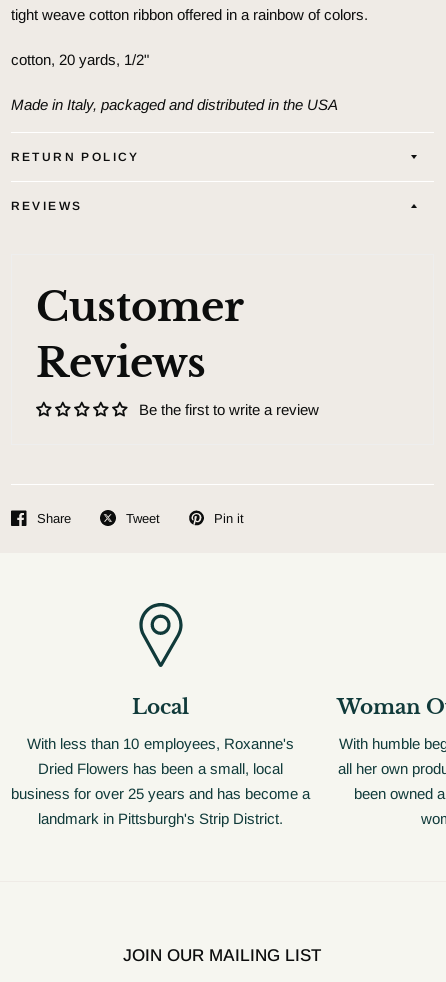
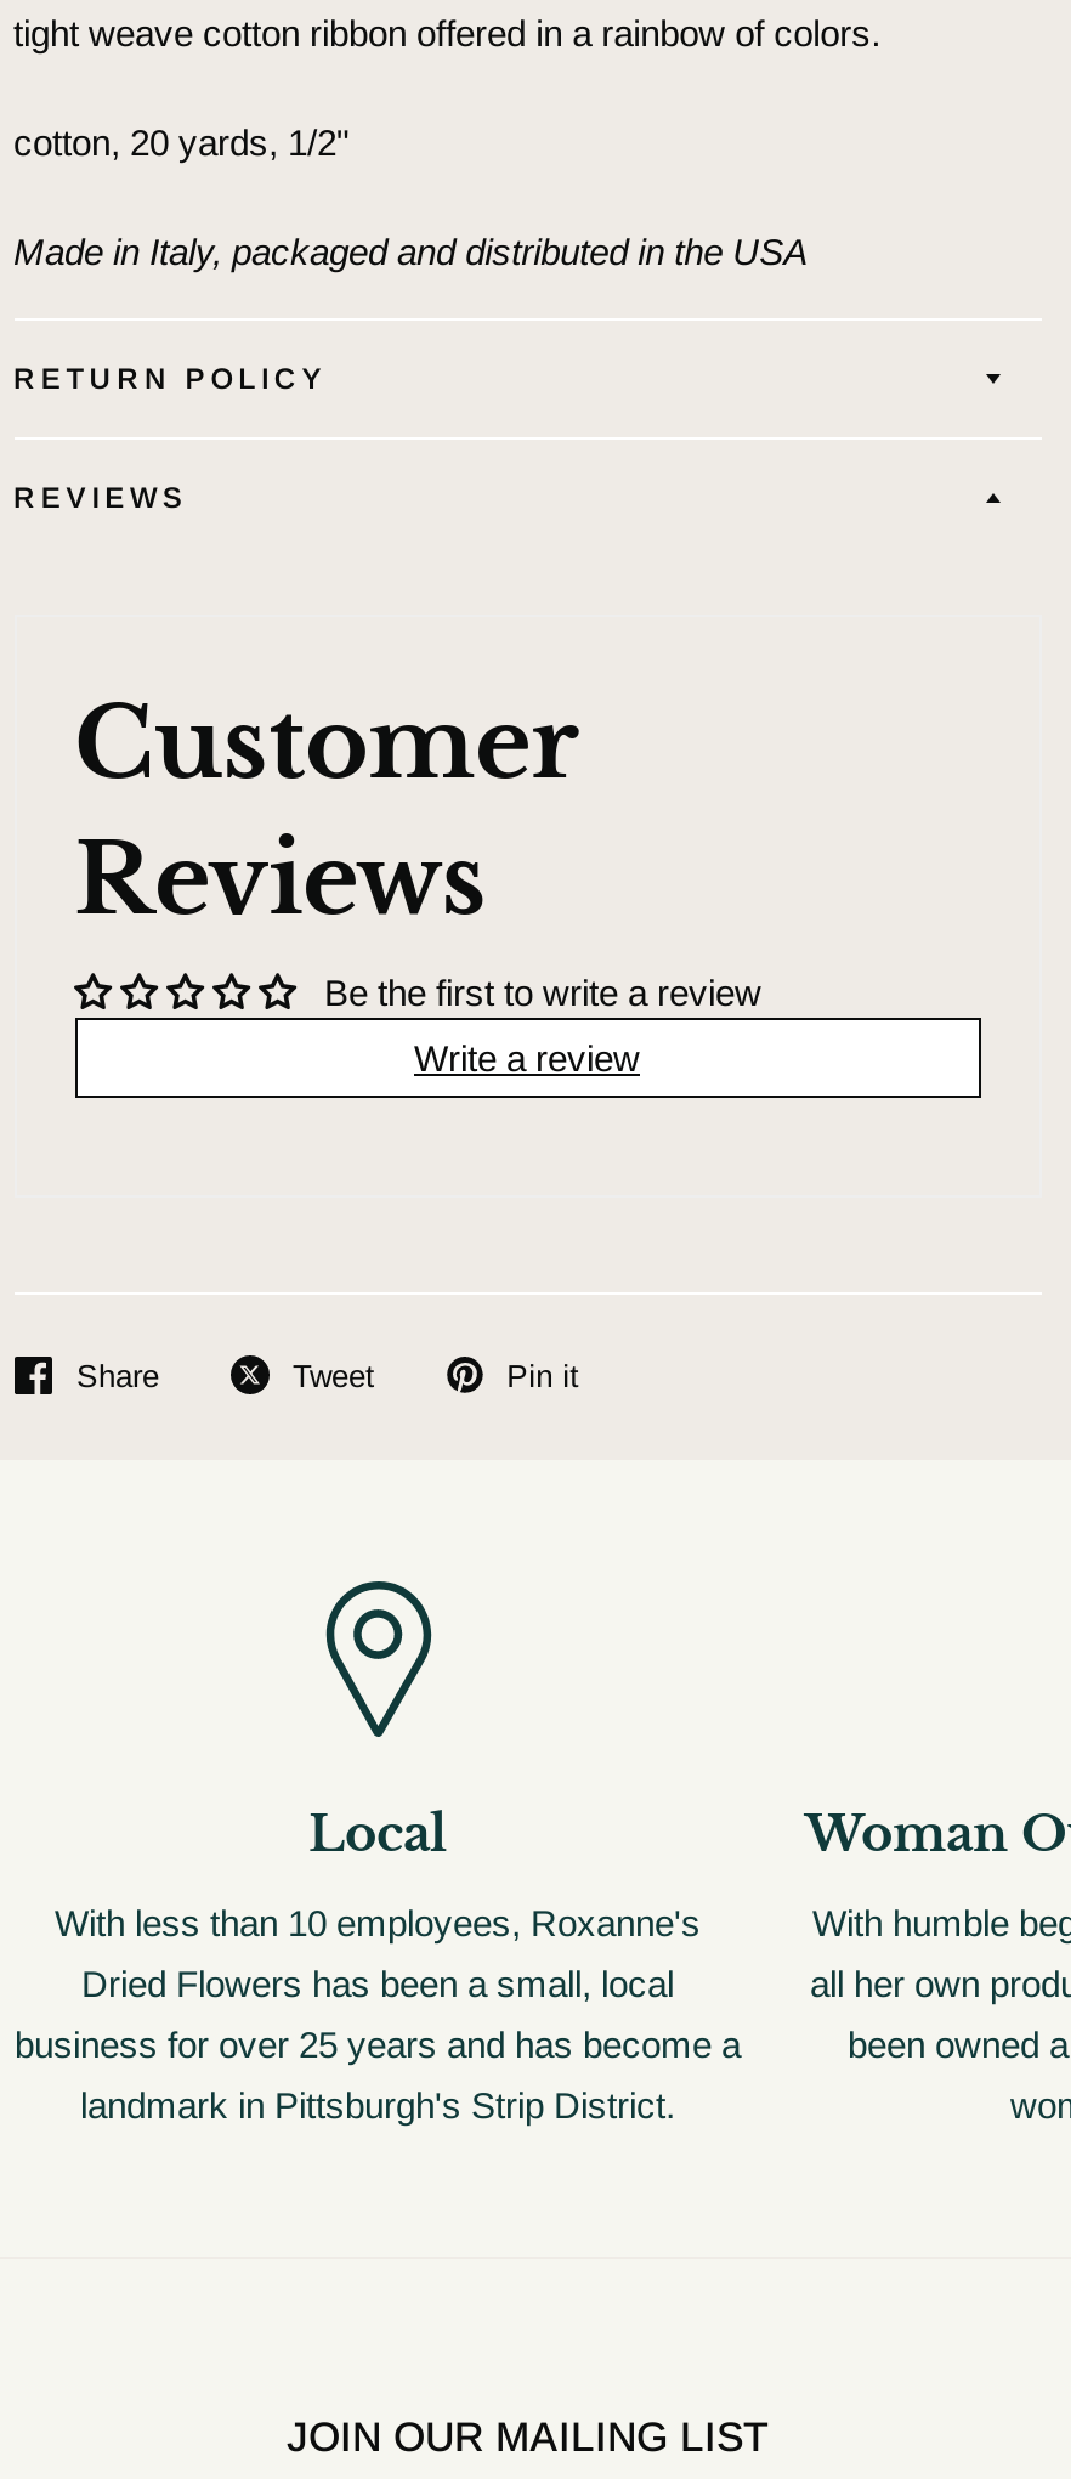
none -> [414,1037,640,1079] Write a review

